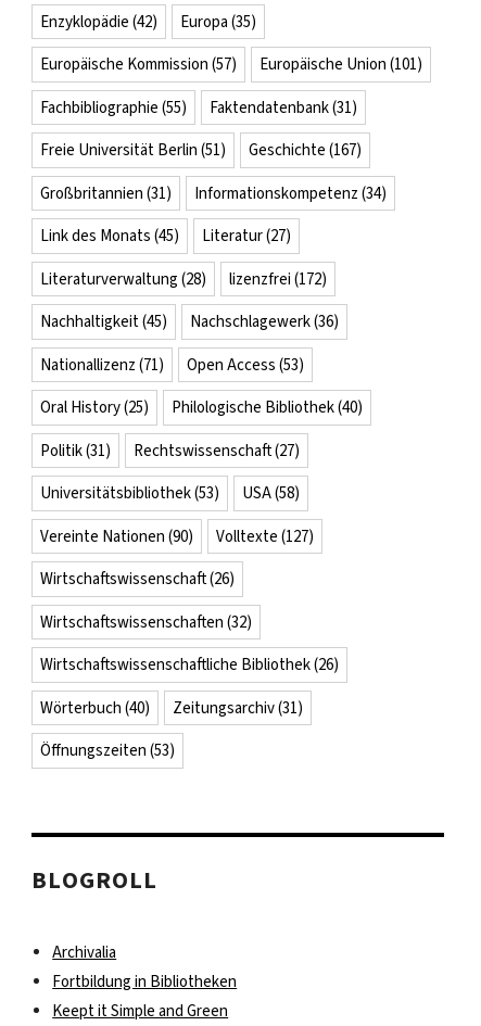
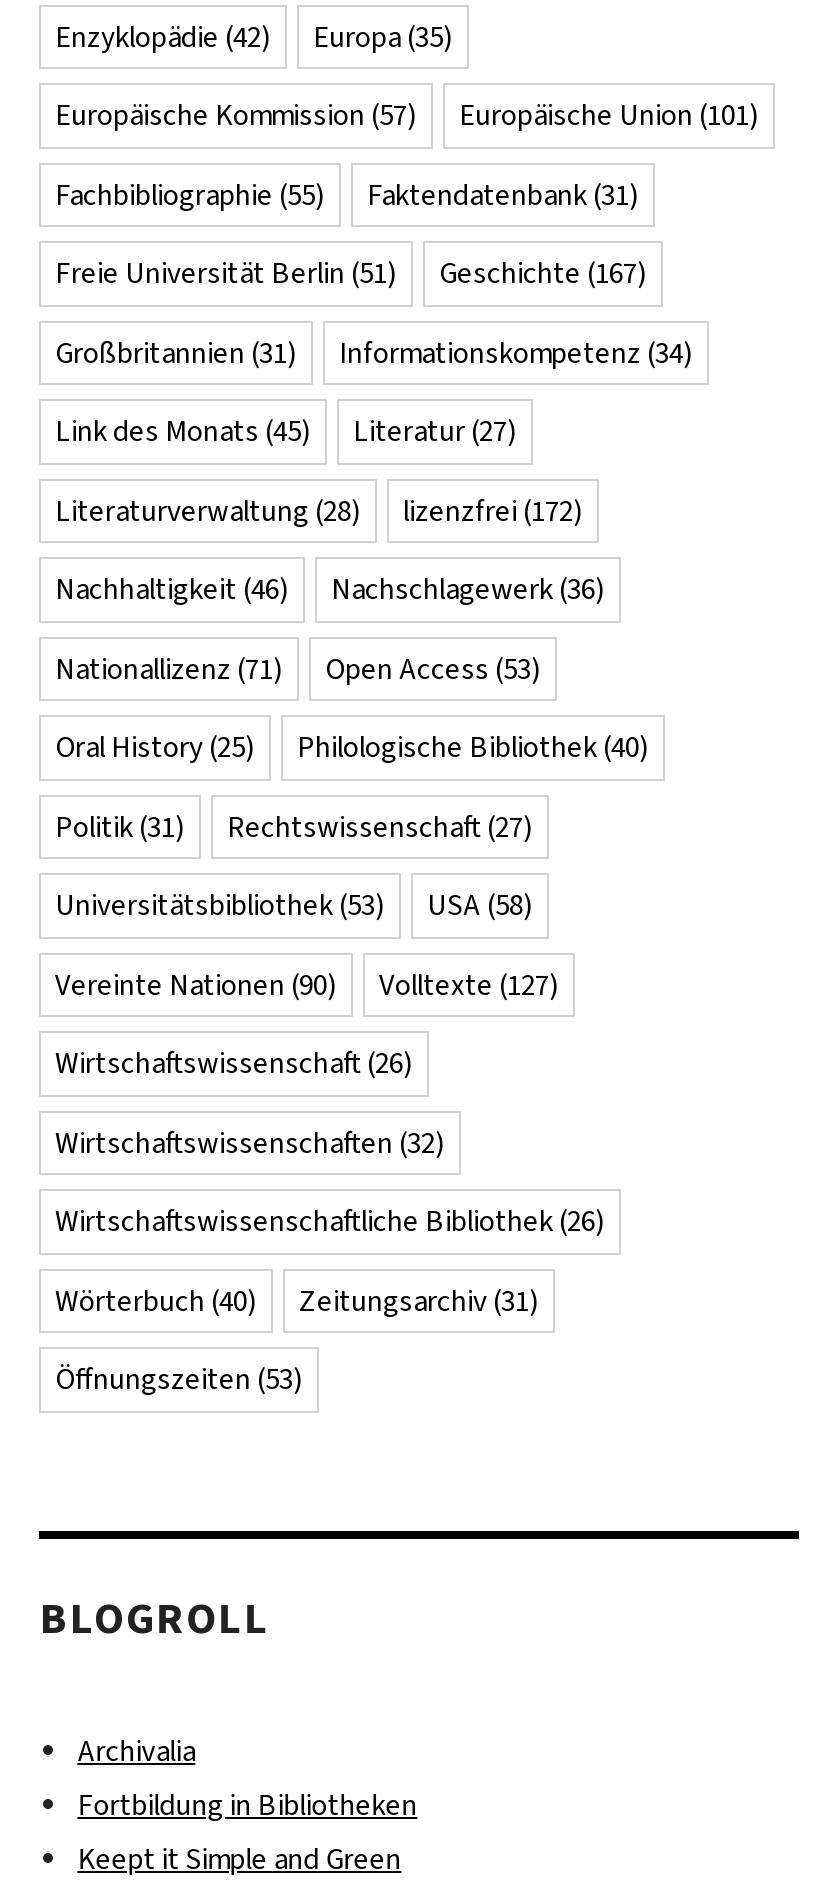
[40,311,167,333] Nachhaltigkeit (45) -> [55,570,289,610] Nachhaltigkeit (46)

